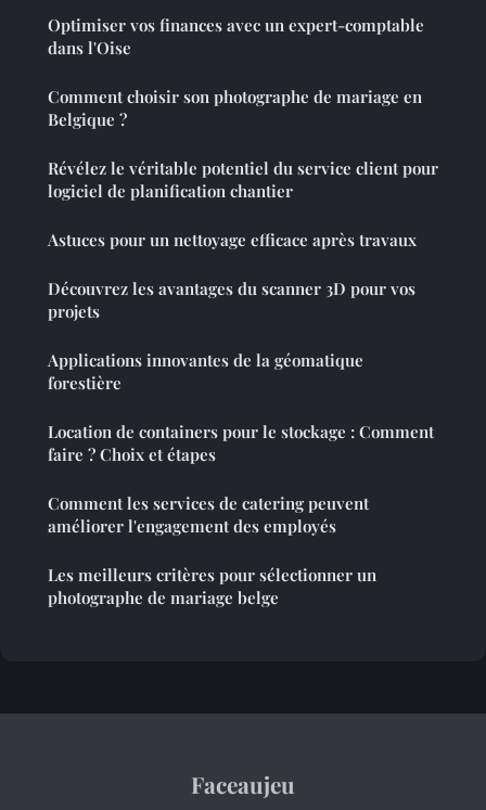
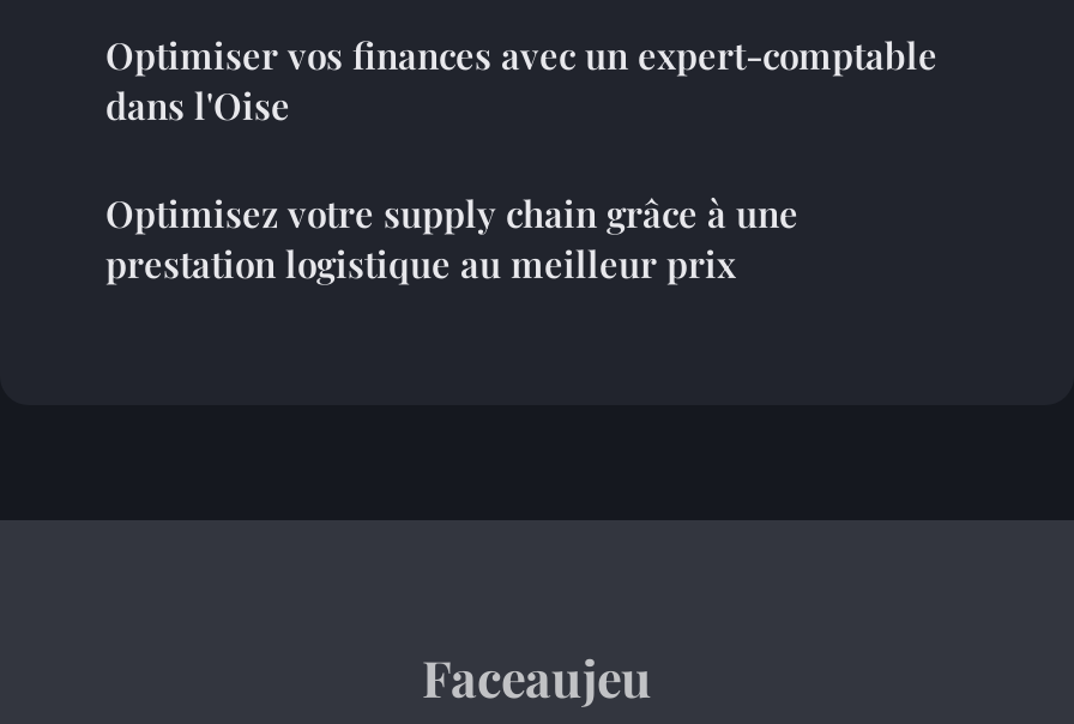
[48,85,438,608] Comment choisir son photographe de mariage en | Belgique ? | Révélez le véritable potentiel du service client pour | logiciel de planification chantier | Astuces pour un nettoyage efficace après travaux | Découvrez les avantages du scanner 3D pour vos | projets | Applications innovantes de la géomatique | forestière | Location de containers pour le stockage : Comment | faire ? Choix et étapes | Comment les services de catering peuvent | améliorer l'engagement des employés | Les meilleurs critères pour sélectionner un | photographe de mariage belge -> [105,189,798,287] Optimisez votre supply chain grâce à une | prestation logistique au meilleur prix

